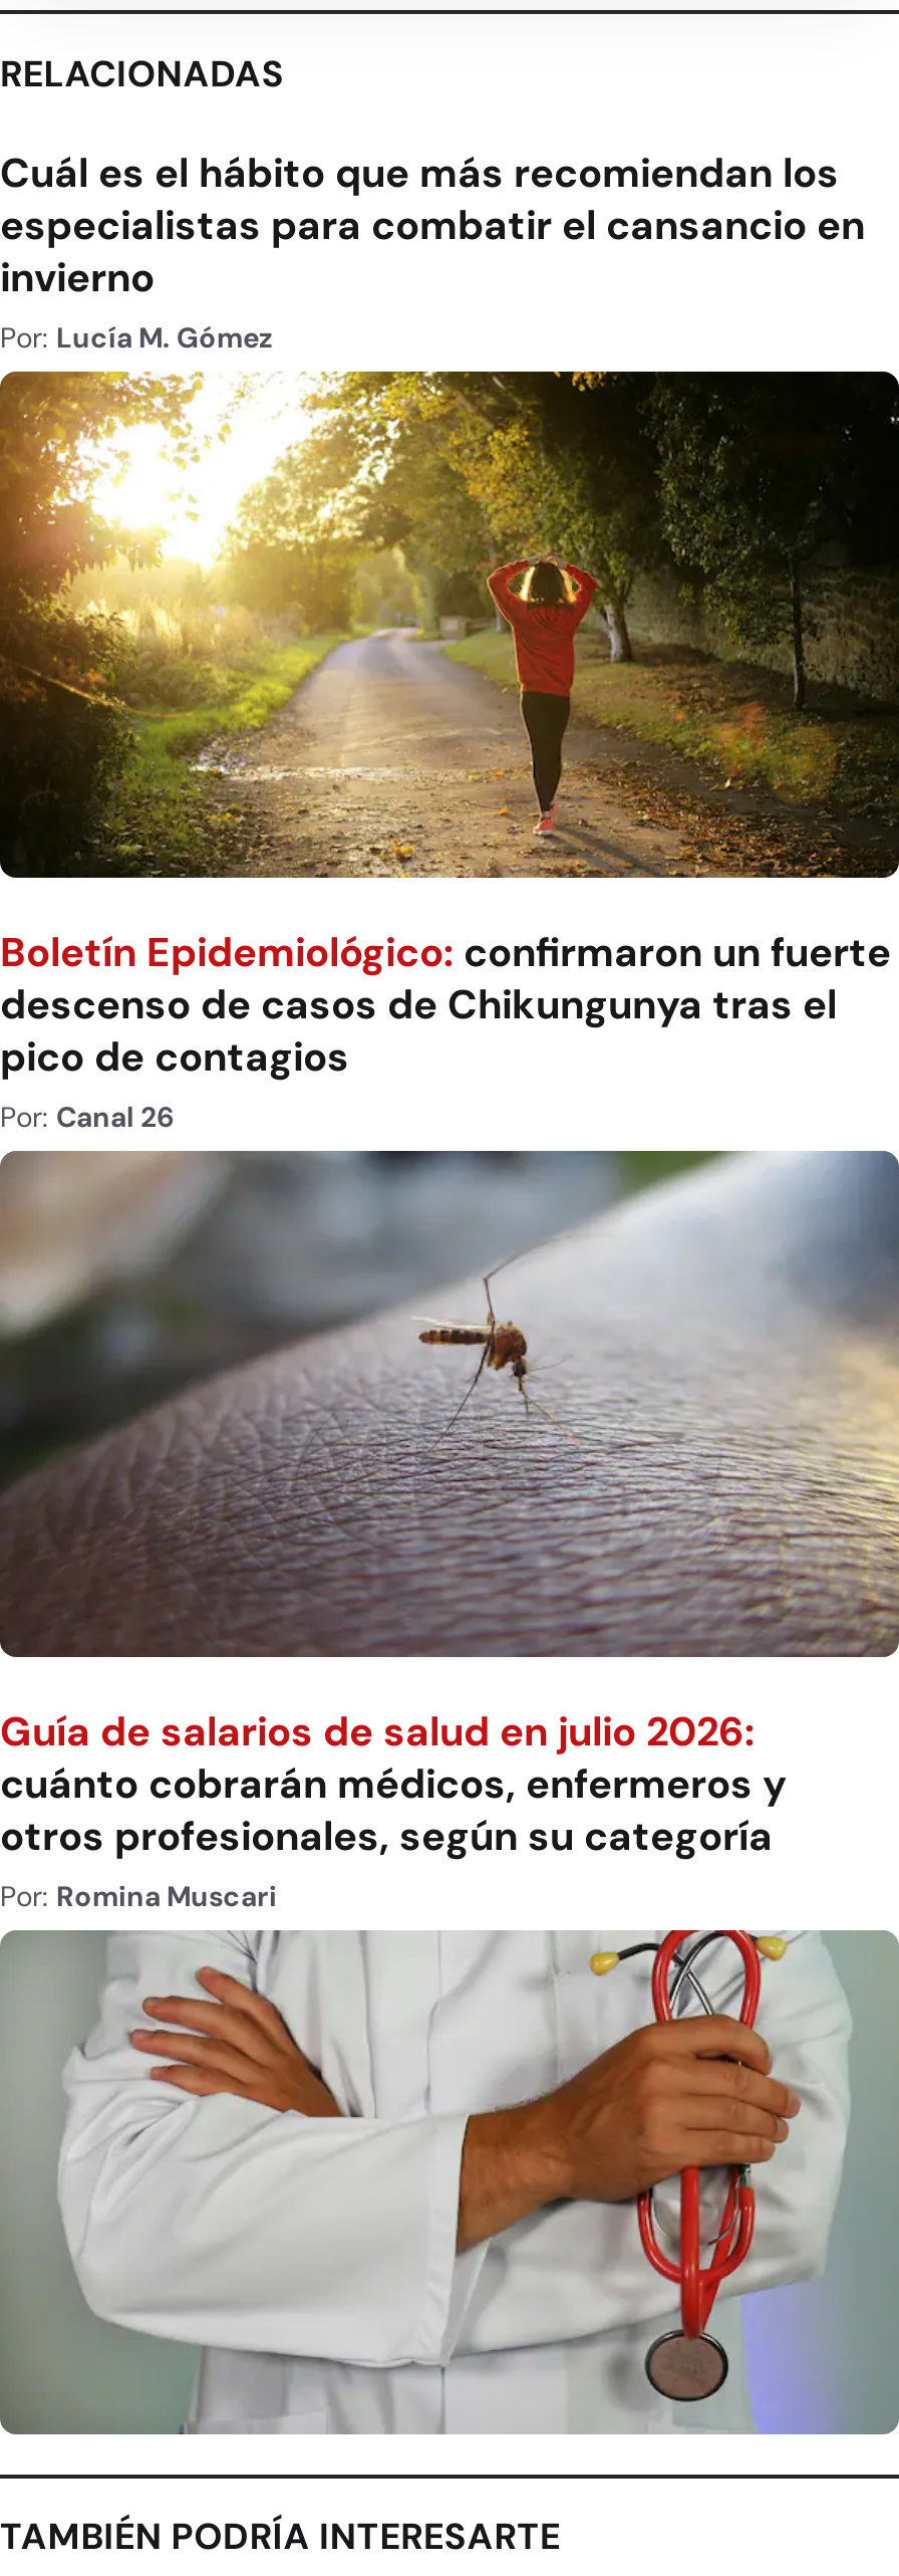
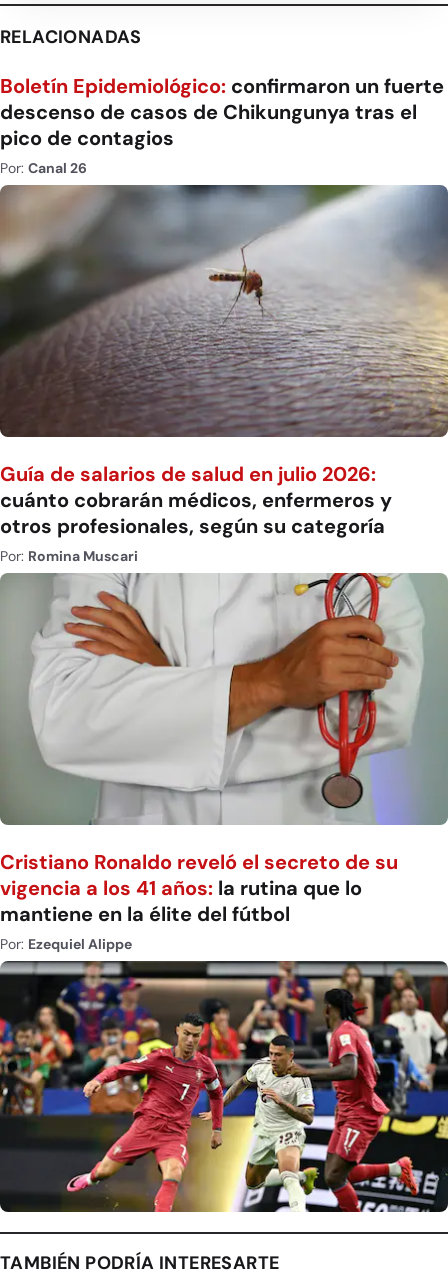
[0,146,865,355] Cuál es el hábito que más recomiendan los | especialistas para combatir el cansancio en | invierno | Por: Lucía M. Gómez -> none
[6,370,893,880] [image] -> none
moved [0,925,899,1913] -> [0,73,448,565]: [image] | Boletín Epidemiológico: confirmaron un fuerte | descenso de casos de Chikungunya tras el | ... | otros profesionales, según su categoría | Por: Romina Muscari
none -> [0,849,398,953] Cristiano Ronaldo reveló el secreto de su | vigencia a los 41 años: la rutina que lo | mantiene en la élite del fútbol | Por: Ezequiel Alippe
none -> [3,960,445,1213] [image]
moved [0,1926,869,2436] -> [0,571,433,825]: [image]

